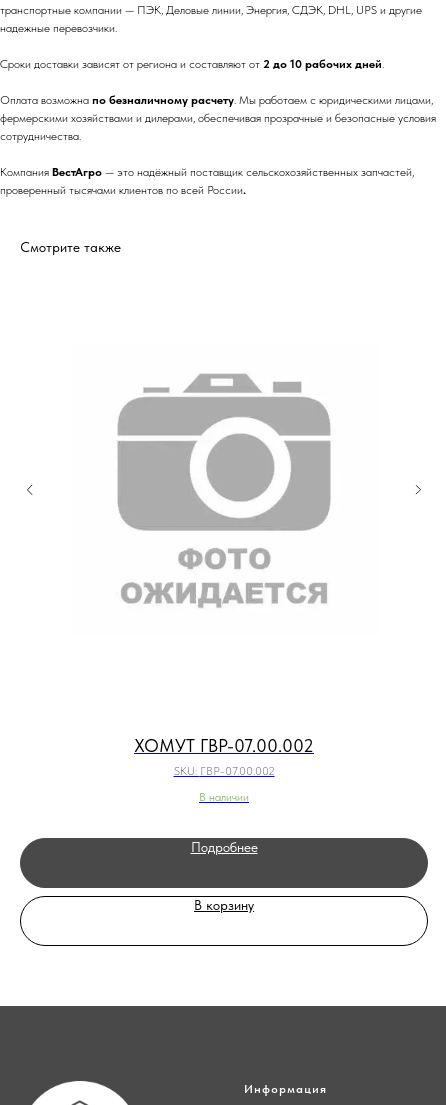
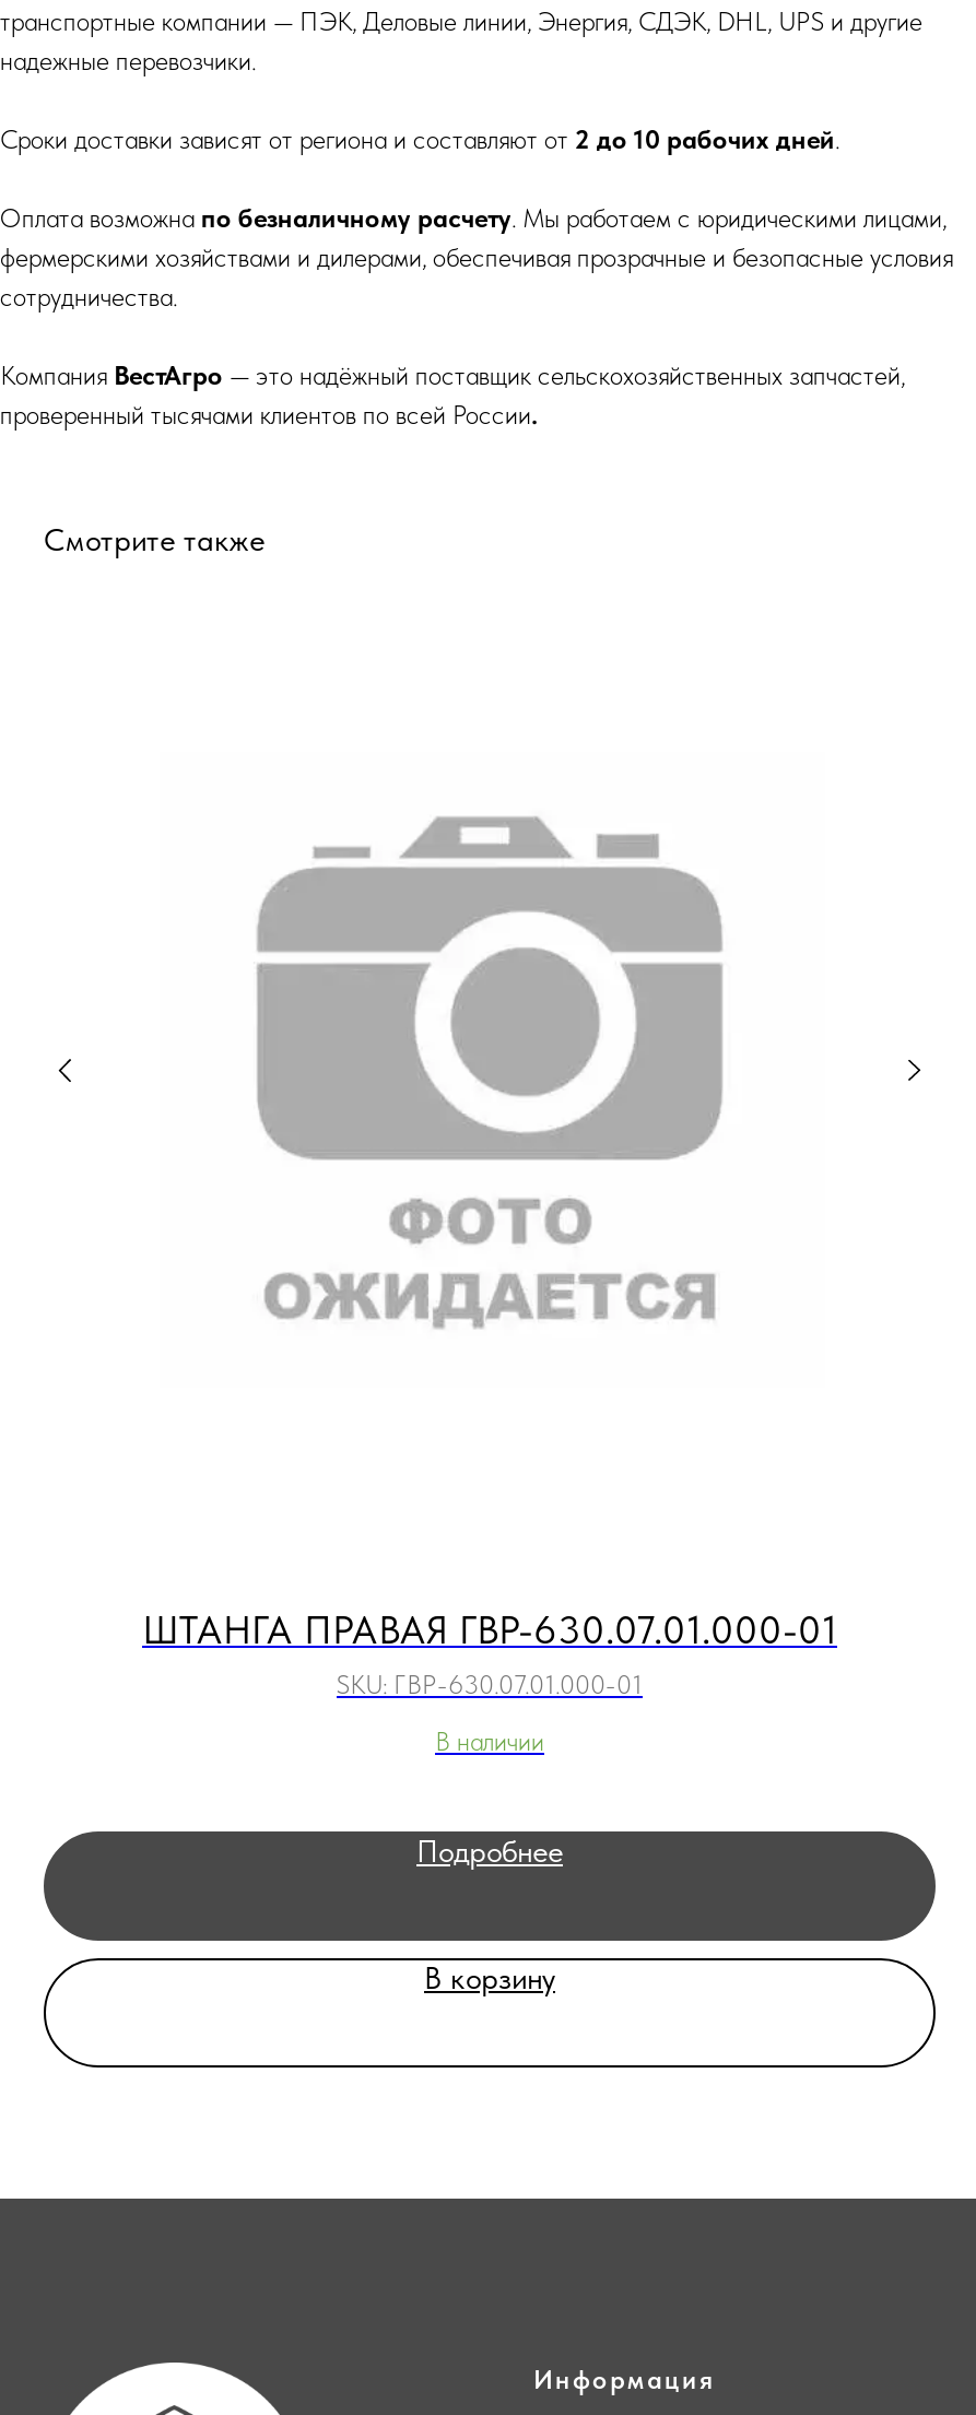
[134,735,314,778] ХОМУТ ГВР-07.00.002 | SKU: ГВР-07.00.002 -> [142,1606,837,1700] ШТАНГА ПРАВАЯ ГВР-630.07.01.000-01 | SKU: ГВР-630.07.01.000-01

